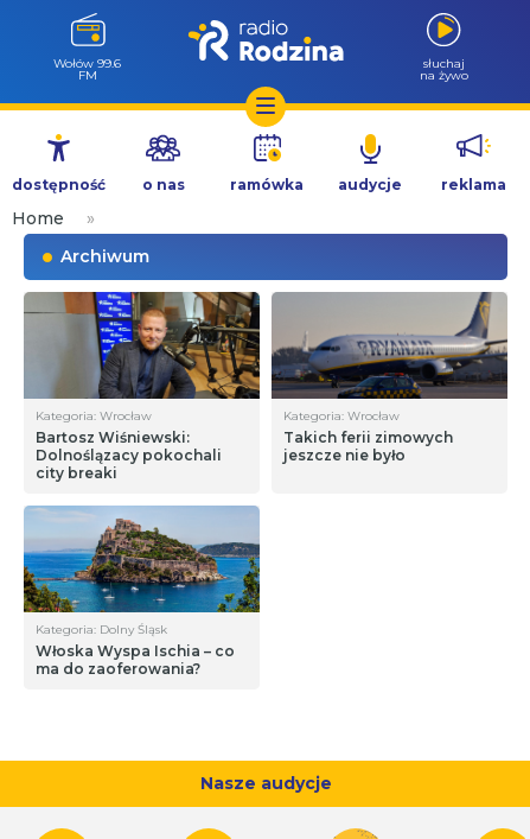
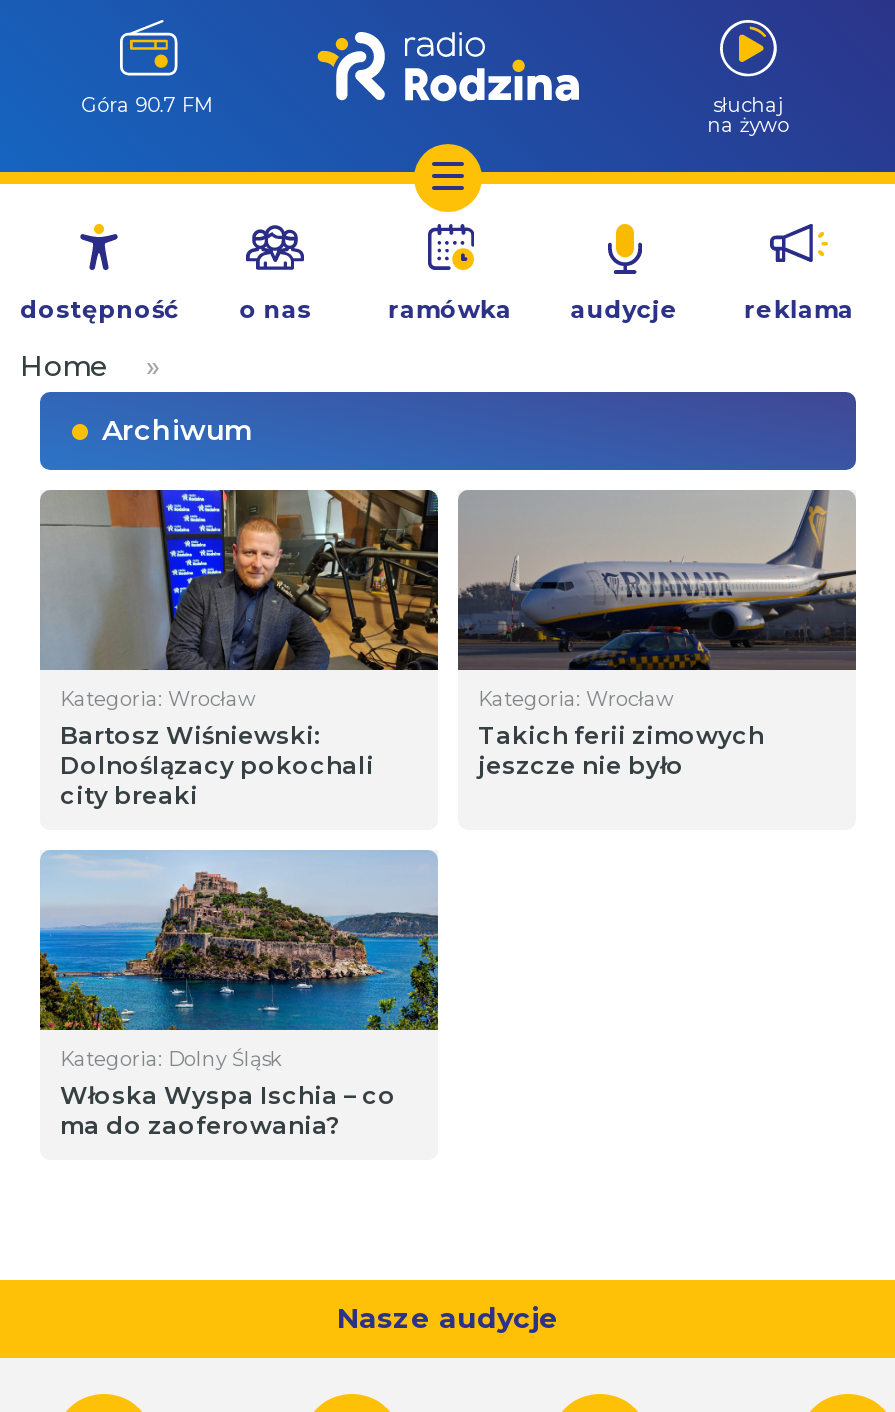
[54,56,121,83] Wołów 99.6 | FM -> [82,92,214,118] Góra 90.7 FM

